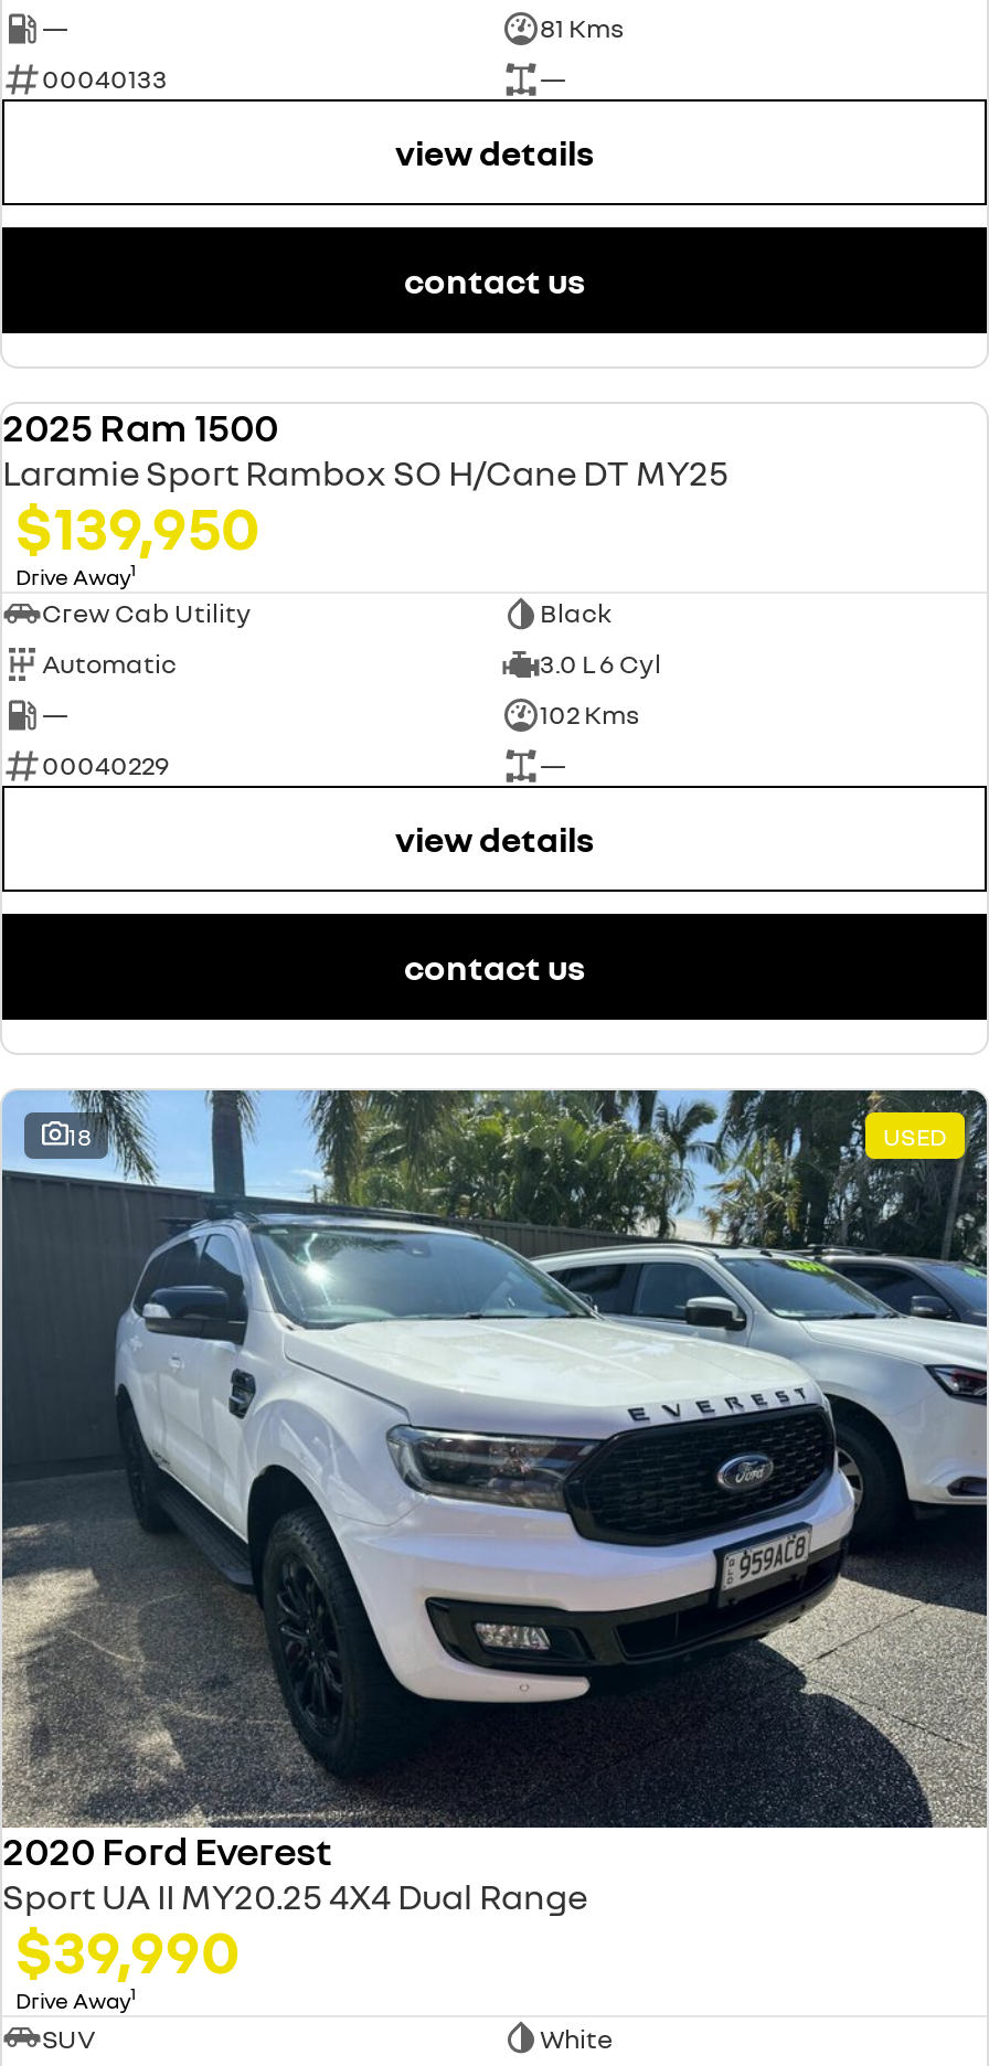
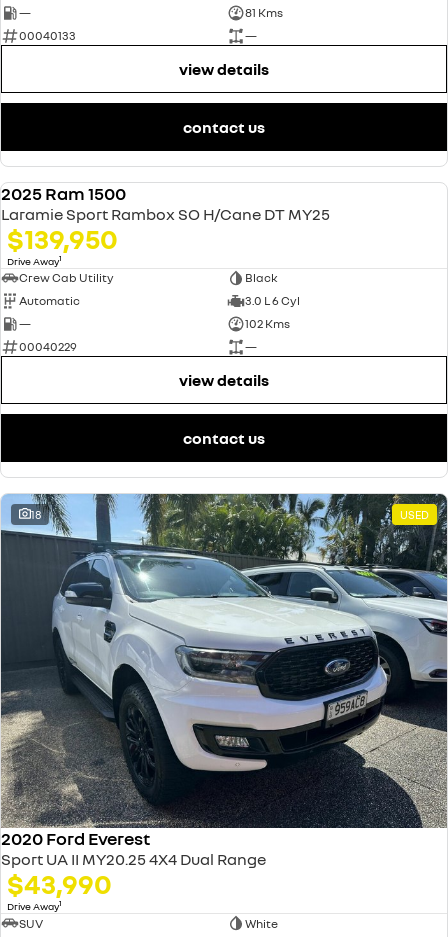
[15,1914,241,1987] $39,990 -> [7,867,112,900] $43,990

